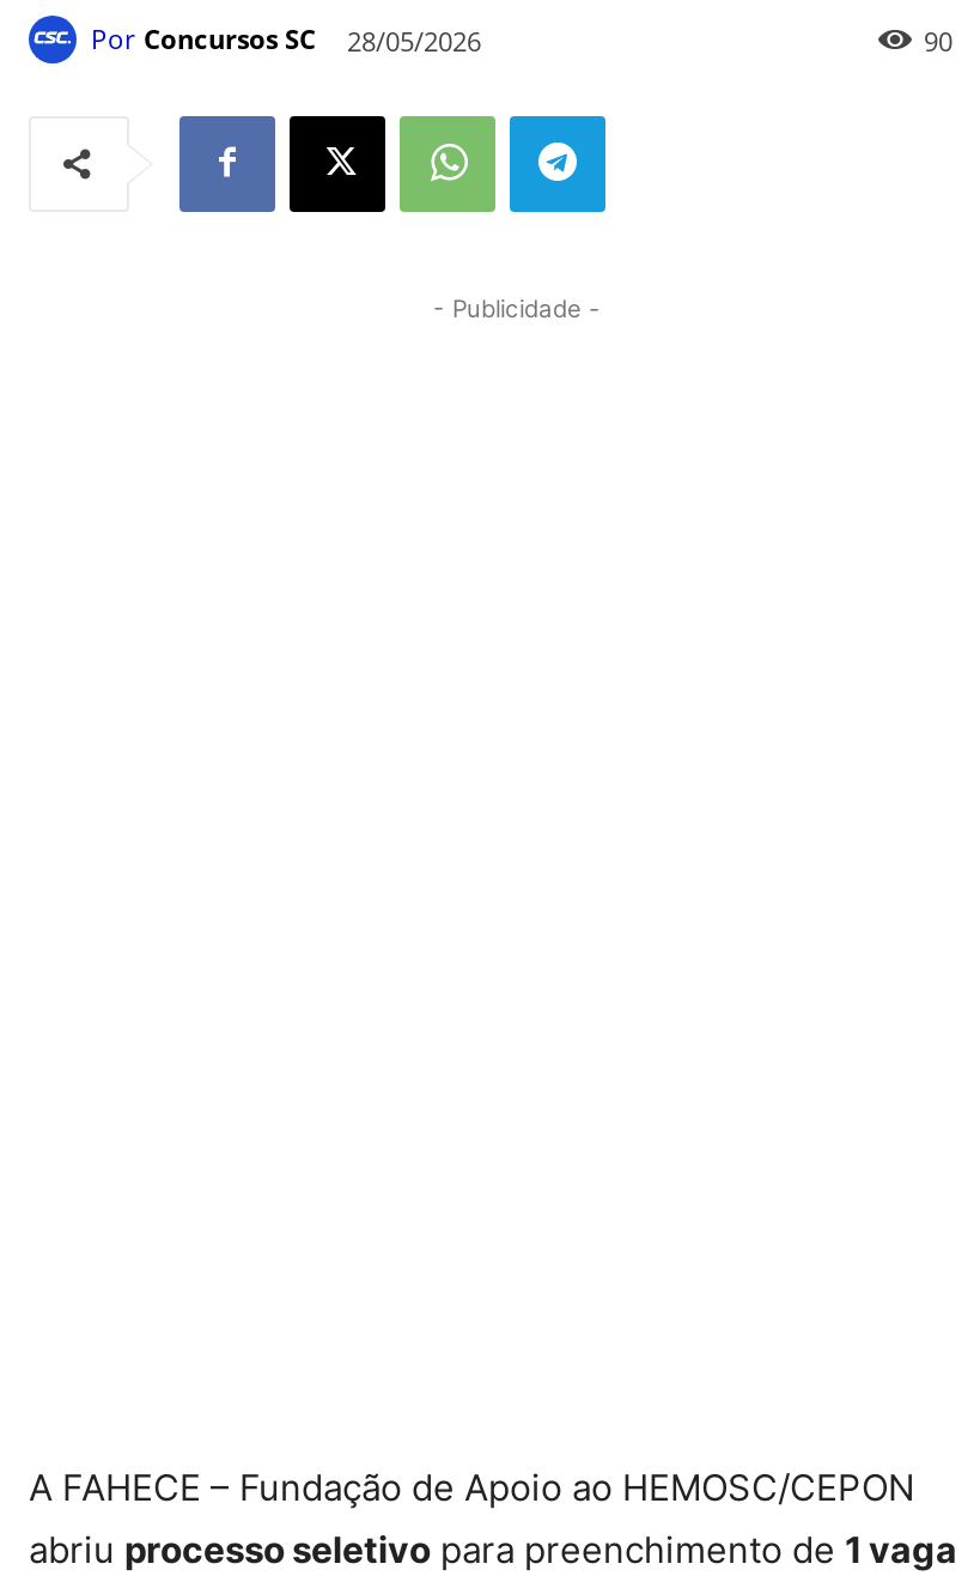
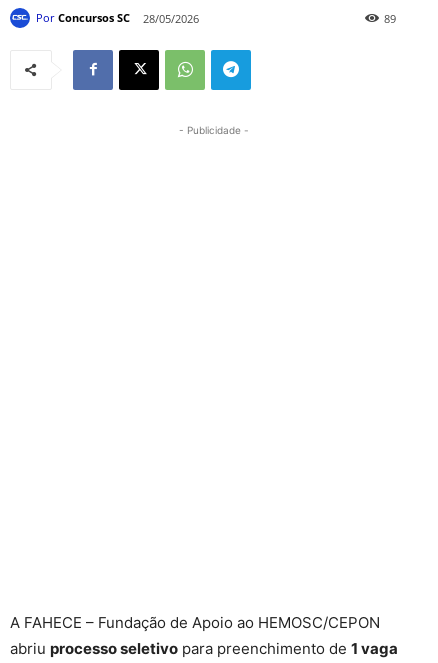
[924,22,952,58] 90 -> [384,11,396,26] 89

